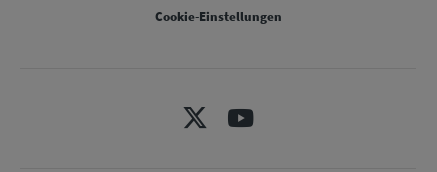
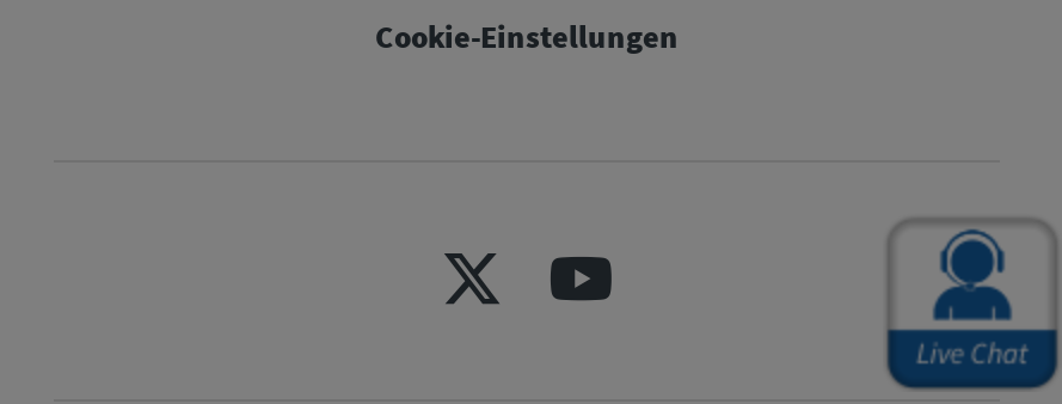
none -> [883,218,1055,392] [image]

